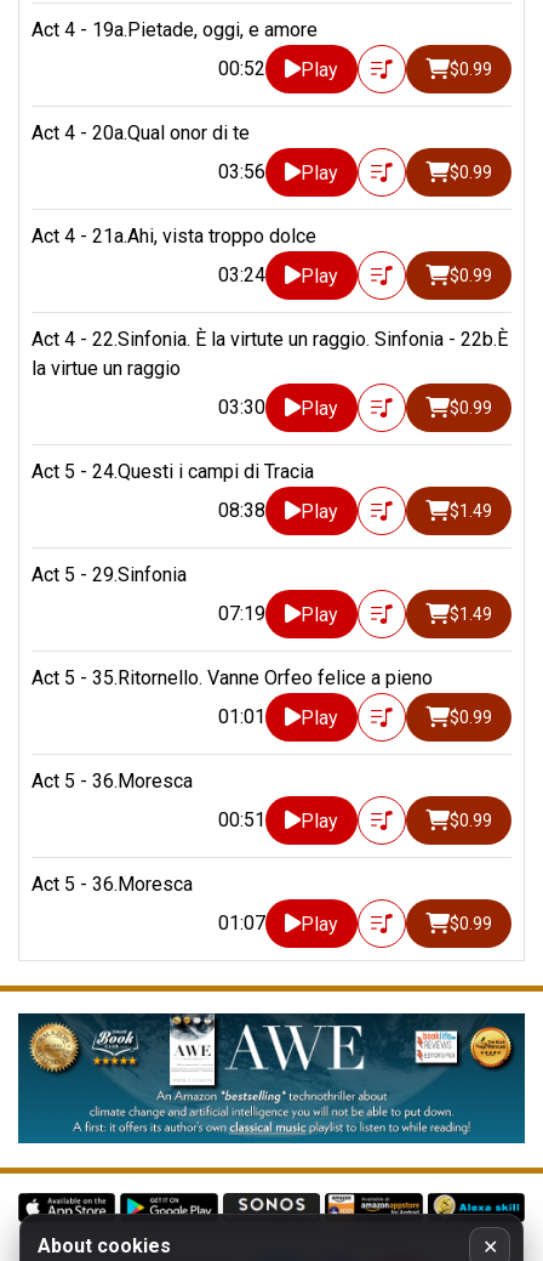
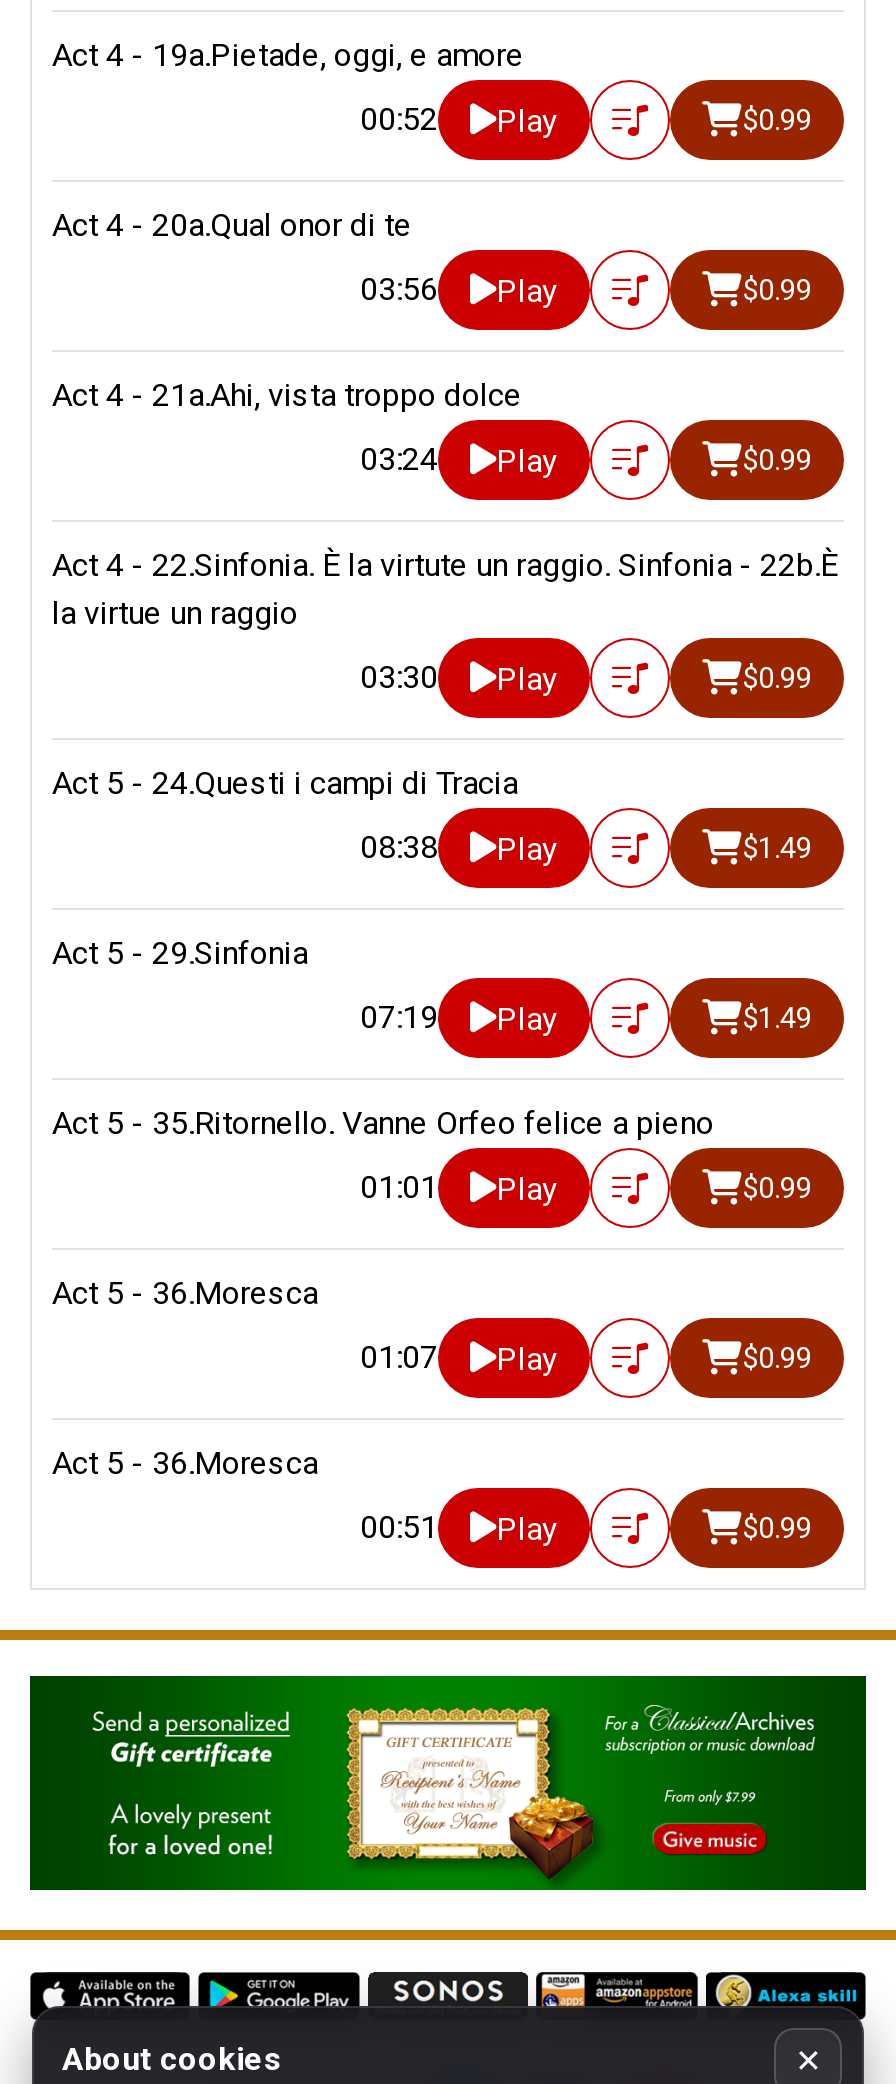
[218,808,338,833] 00:51 Play -> [360,1338,558,1379] 01:07 Play
[218,911,338,936] 01:07 Play -> [360,1508,558,1549] 00:51 Play
[17,1012,526,1144] [image] -> [28,1674,868,1892] [image]

